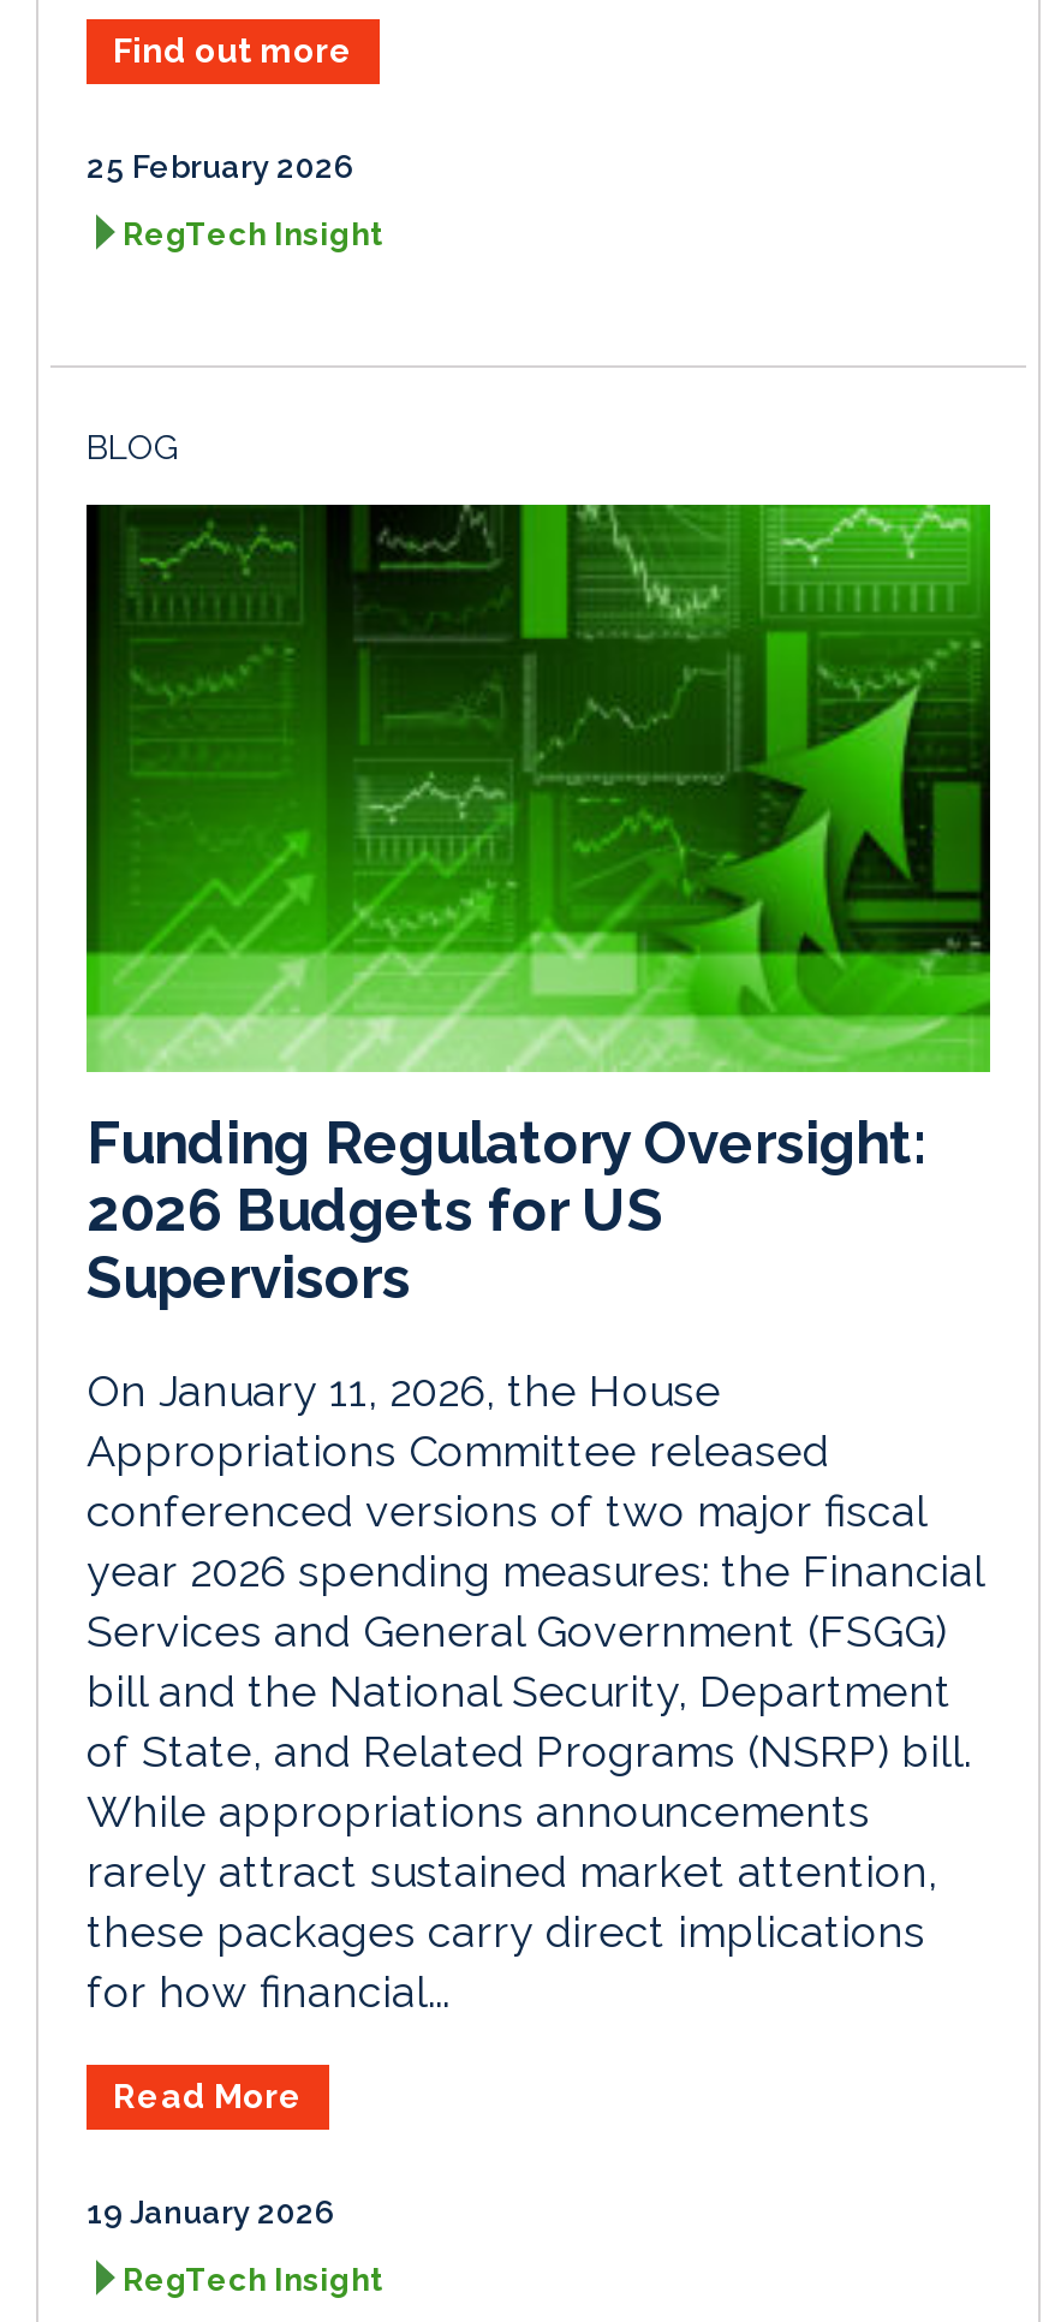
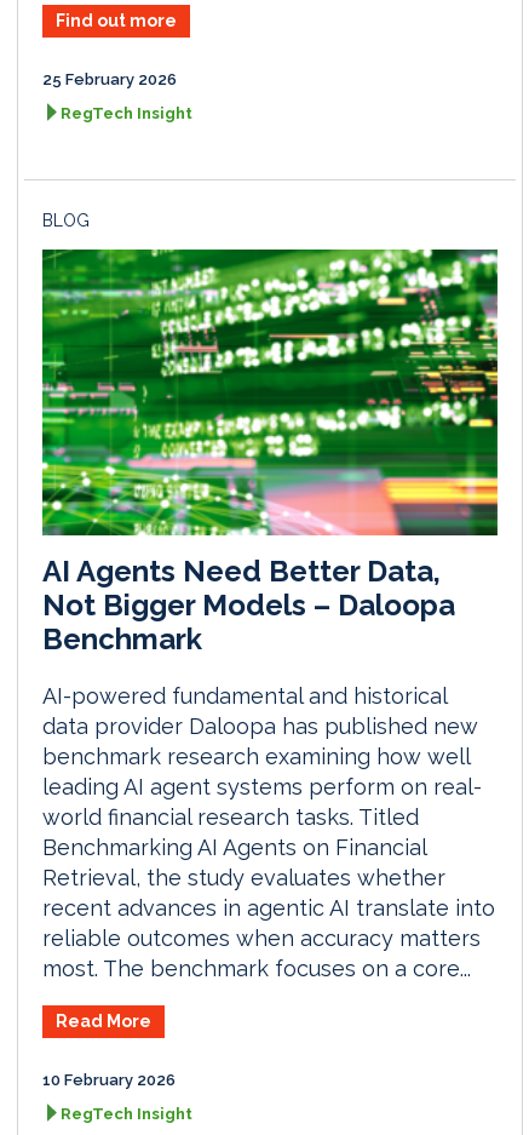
[84,502,993,1312] [image] | Funding Regulatory Oversight: | 2026 Budgets for US | Supervisors -> [41,248,499,656] [image] | AI Agents Need Better Data, | Not Bigger Models – Daloopa | Benchmark
[87,1365,983,2016] On January 11, 2026, the House | Appropriations Committee released | conferenced versions of two major fiscal | year 2026 spending measures: the Financial | Services and General Government (FSGG) | bill and the National Security, Department | of State, and Related Programs (NSRP) bill. | While appropriations announcements | rarely attract sustained market attention, | these packages carry direct implications | for how financial... -> [42,683,495,981] AI-powered fundamental and historical | data provider Daloopa has published new | benchmark research examining how well | leading AI agent systems perform on real- | world financial research tasks. Titled | Benchmarking AI Agents on Financial | Retrieval, the study evaluates whether | recent advances in agentic AI translate into | reliable outcomes when accuracy matters | most. The benchmark focuses on a core...
[87,2195,334,2231] 19 January 2026 -> [42,1071,176,1089] 10 February 2026

